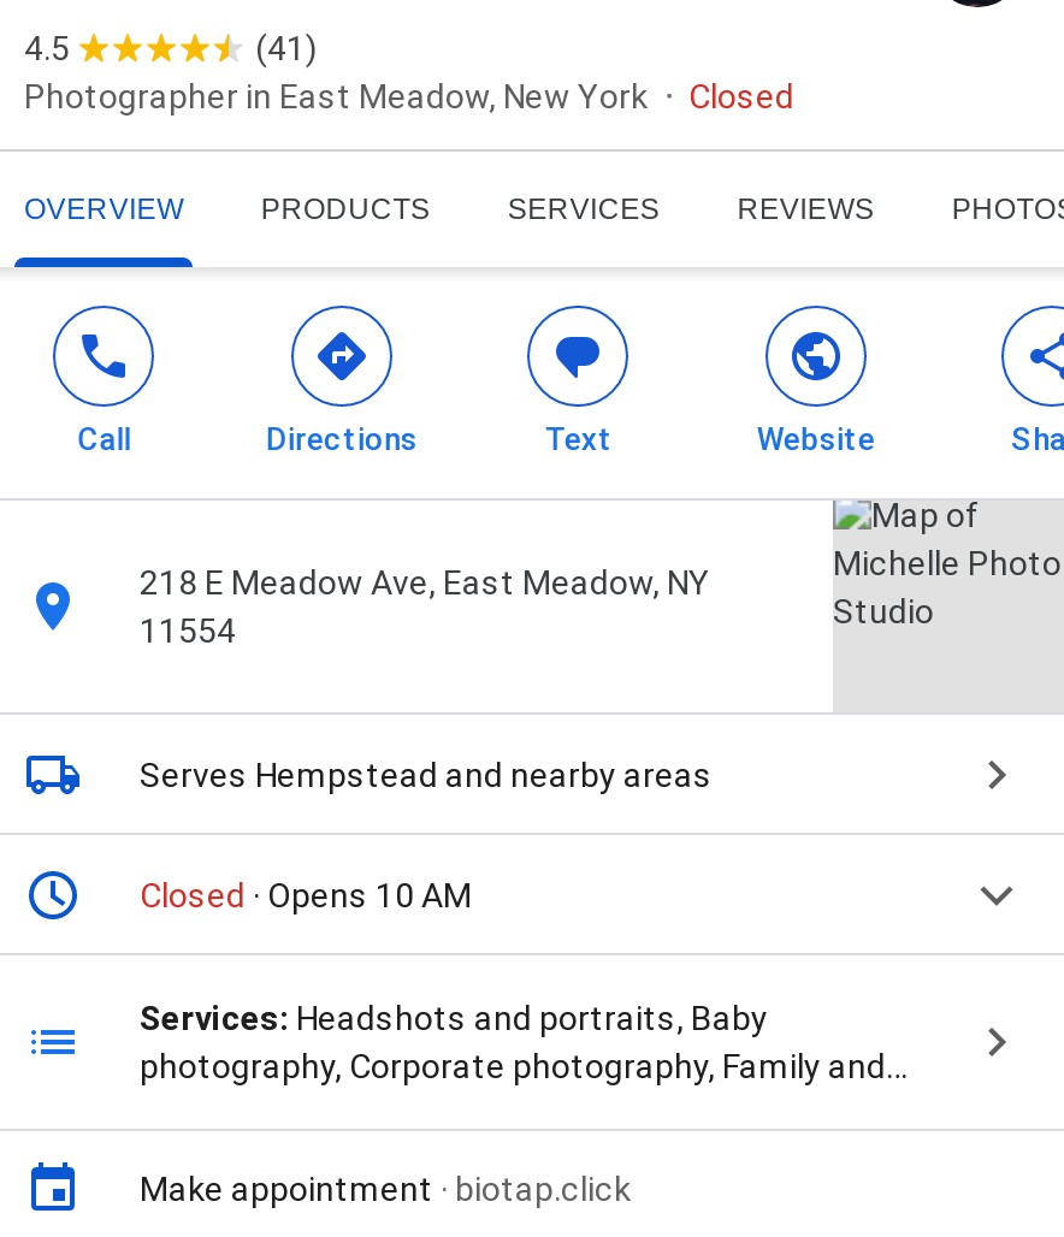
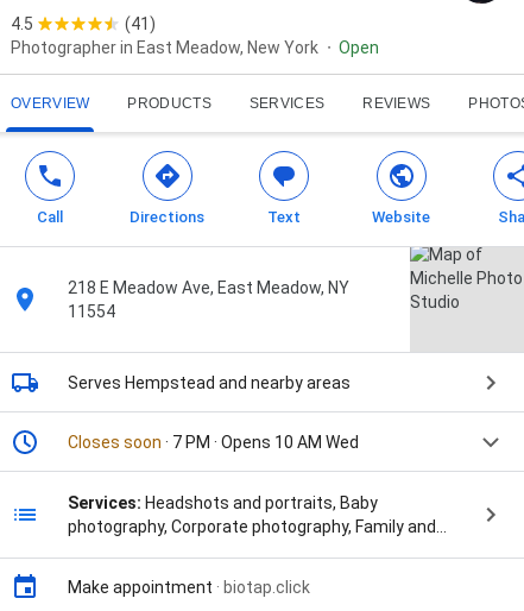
[688,77,794,116] Closed -> [339,38,379,57] Open
[140,876,472,915] Closed · Opens 10 AM -> [68,433,359,452] Closes soon · 7 PM · Opens 10 AM Wed

